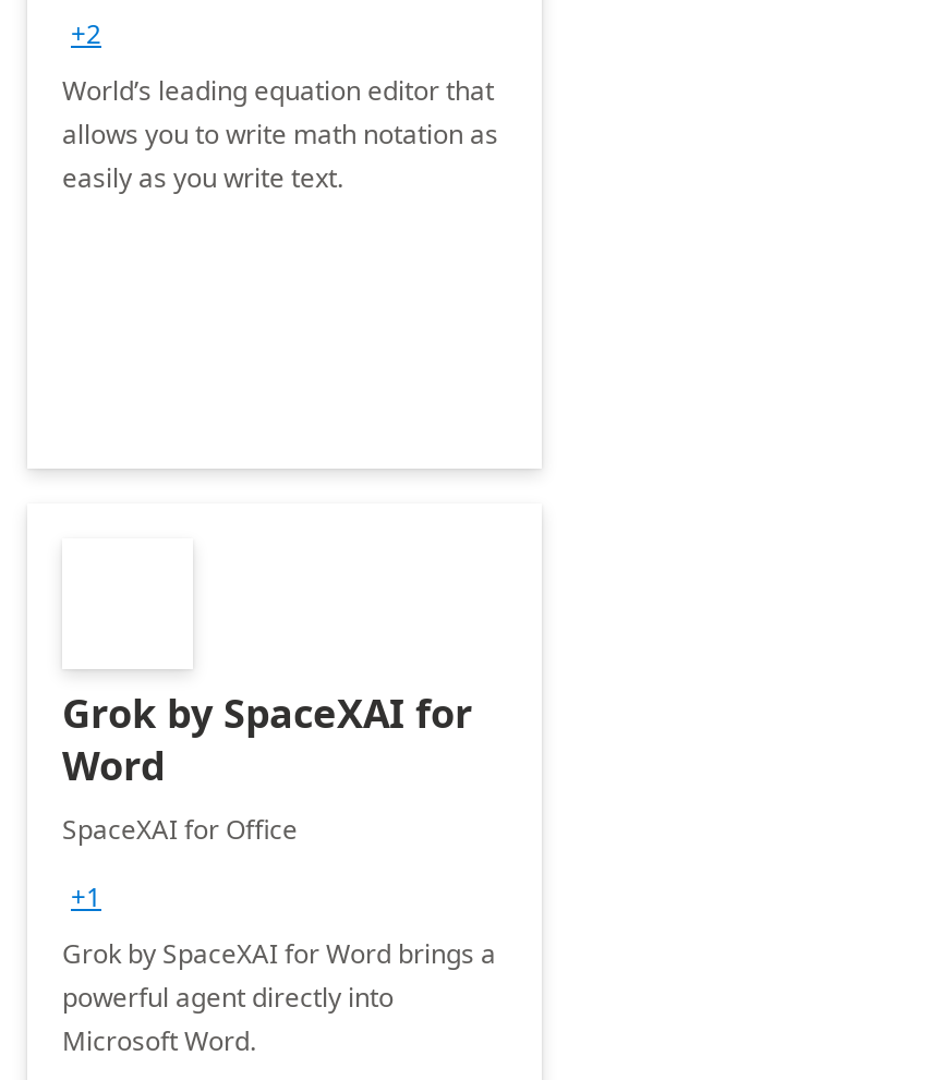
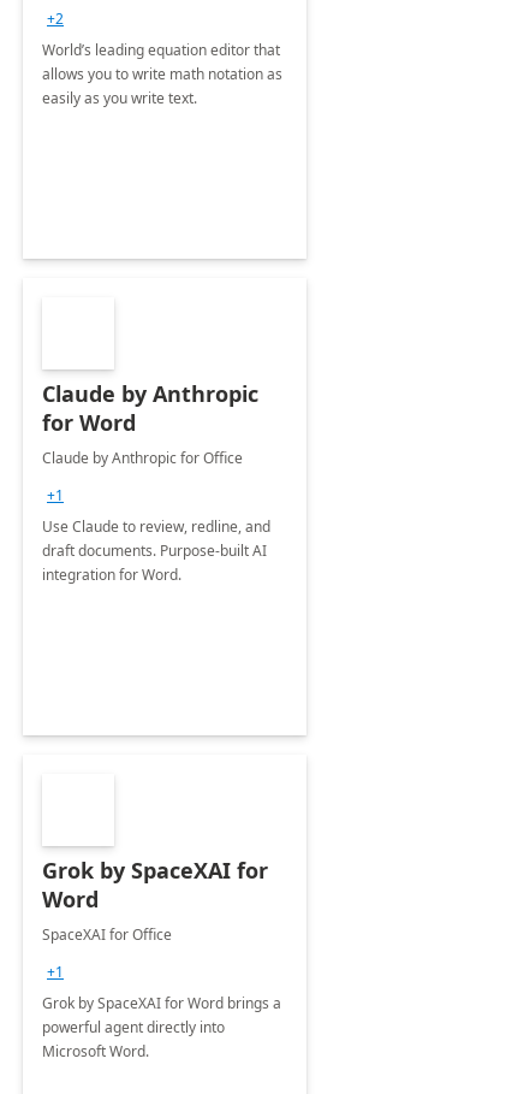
none -> [42,379,270,585] Claude by Anthropic | for Word | Claude by Anthropic for Office | +1 | Use Claude to review, redline, and | draft documents. Purpose-built AI | integration for Word.

